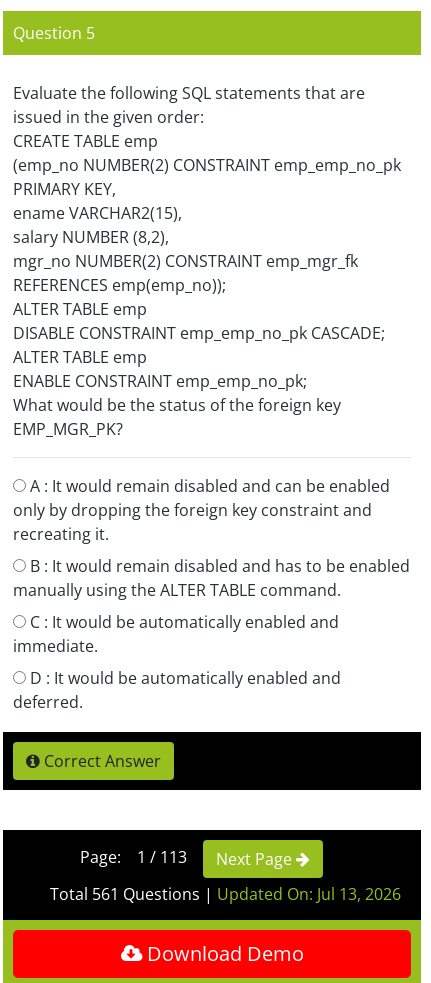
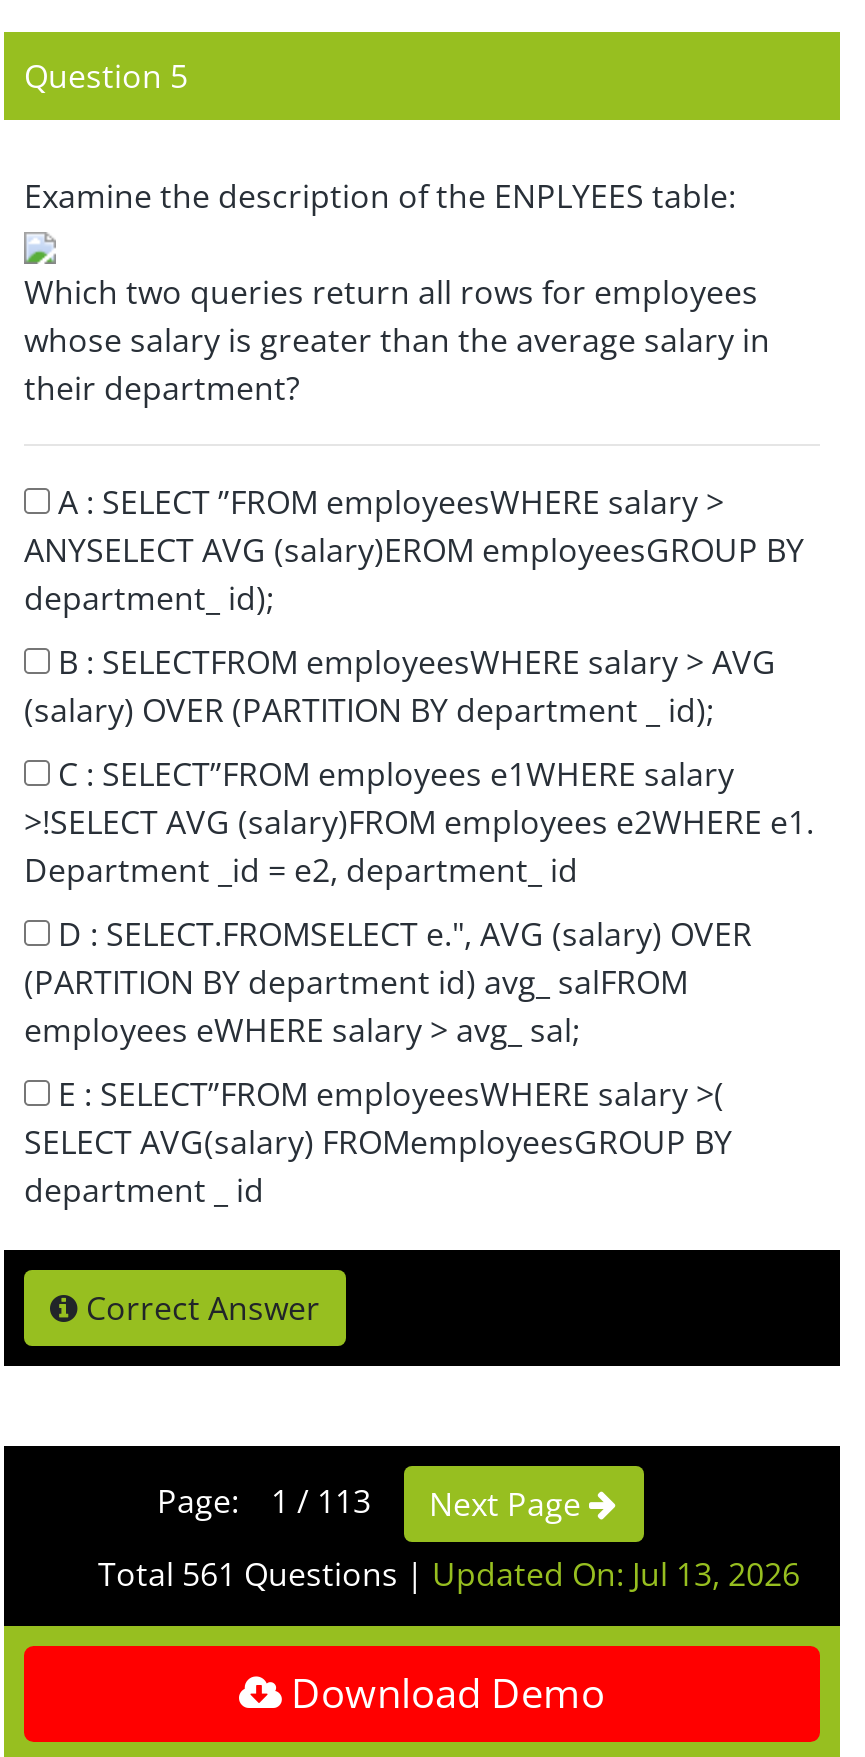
[13,82,410,713] Evaluate the following SQL statements that are | issued in the given order: | CREATE TABLE emp | (emp_no NUMBER(2) CONSTRAINT emp_emp_no_pk | PRIMARY KEY, | ename VARCHAR2(15), | salary NUMBER (8,2), | mgr_no NUMBER(2) CONSTRAINT emp_mgr_fk | REFERENCES emp(emp_no)); | ALTER TABLE emp | DISABLE CONSTRAINT emp_emp_no_pk CASCADE; | ALTER TABLE emp | ENABLE CONSTRAINT emp_emp_no_pk; | What would be the status of the foreign key | EMP_MGR_PK? | A : It would remain disabled and can be enabled | only by dropping the foreign key constraint and | recreating it. | B : It would remain disabled and has to be enabled | manually using the ALTER TABLE command. | C : It would be automatically enabled and | immediate. | D : It would be automatically enabled and | deferred. -> [24,175,814,1213] Examine the description of the ENPLYEES table: | Which two queries return all rows for employees | whose salary is greater than the average salary in | their department? | A : SELECT ”FROM employeesWHERE salary > | ANYSELECT AVG (salary)EROM employeesGROUP BY | department_ id); | B : SELECTFROM employeesWHERE salary > AVG | (salary) OVER (PARTITION BY department _ id); | C : SELECT”FROM employees e1WHERE salary | >!SELECT AVG (salary)FROM employees e2WHERE e1. | Department _id = e2, department_ id | D : SELECT.FROMSELECT e.", AVG (salary) OVER | (PARTITION BY department id) avg_ salFROM | employees eWHERE salary > avg_ sal; | E : SELECT”FROM employeesWHERE salary >( | SELECT AVG(salary) FROMemployeesGROUP BY | department _ id

